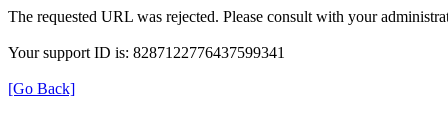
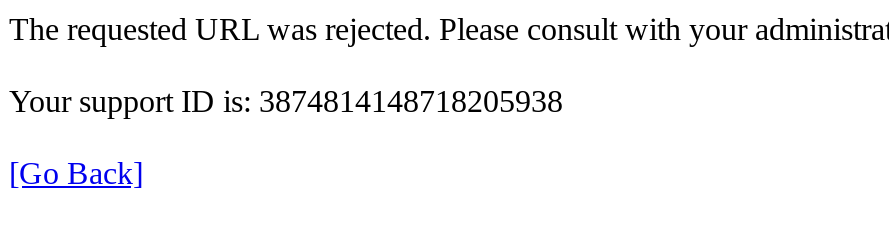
[8,44,285,61] Your support ID is: 8287122776437599341 -> [9,84,563,118] Your support ID is: 3874814148718205938

